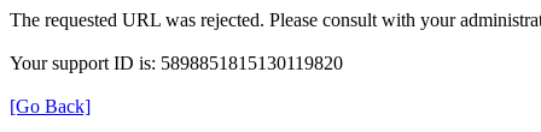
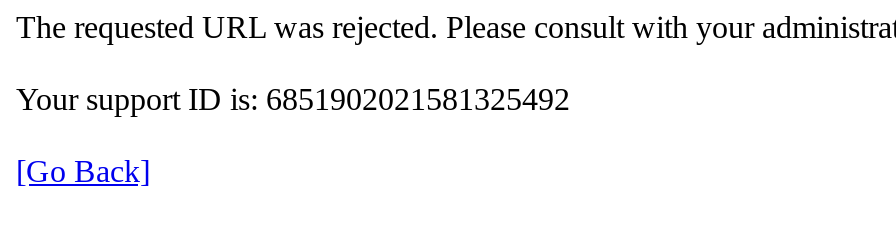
[10,53,343,73] Your support ID is: 5898851815130119820 -> [16,82,570,116] Your support ID is: 6851902021581325492

